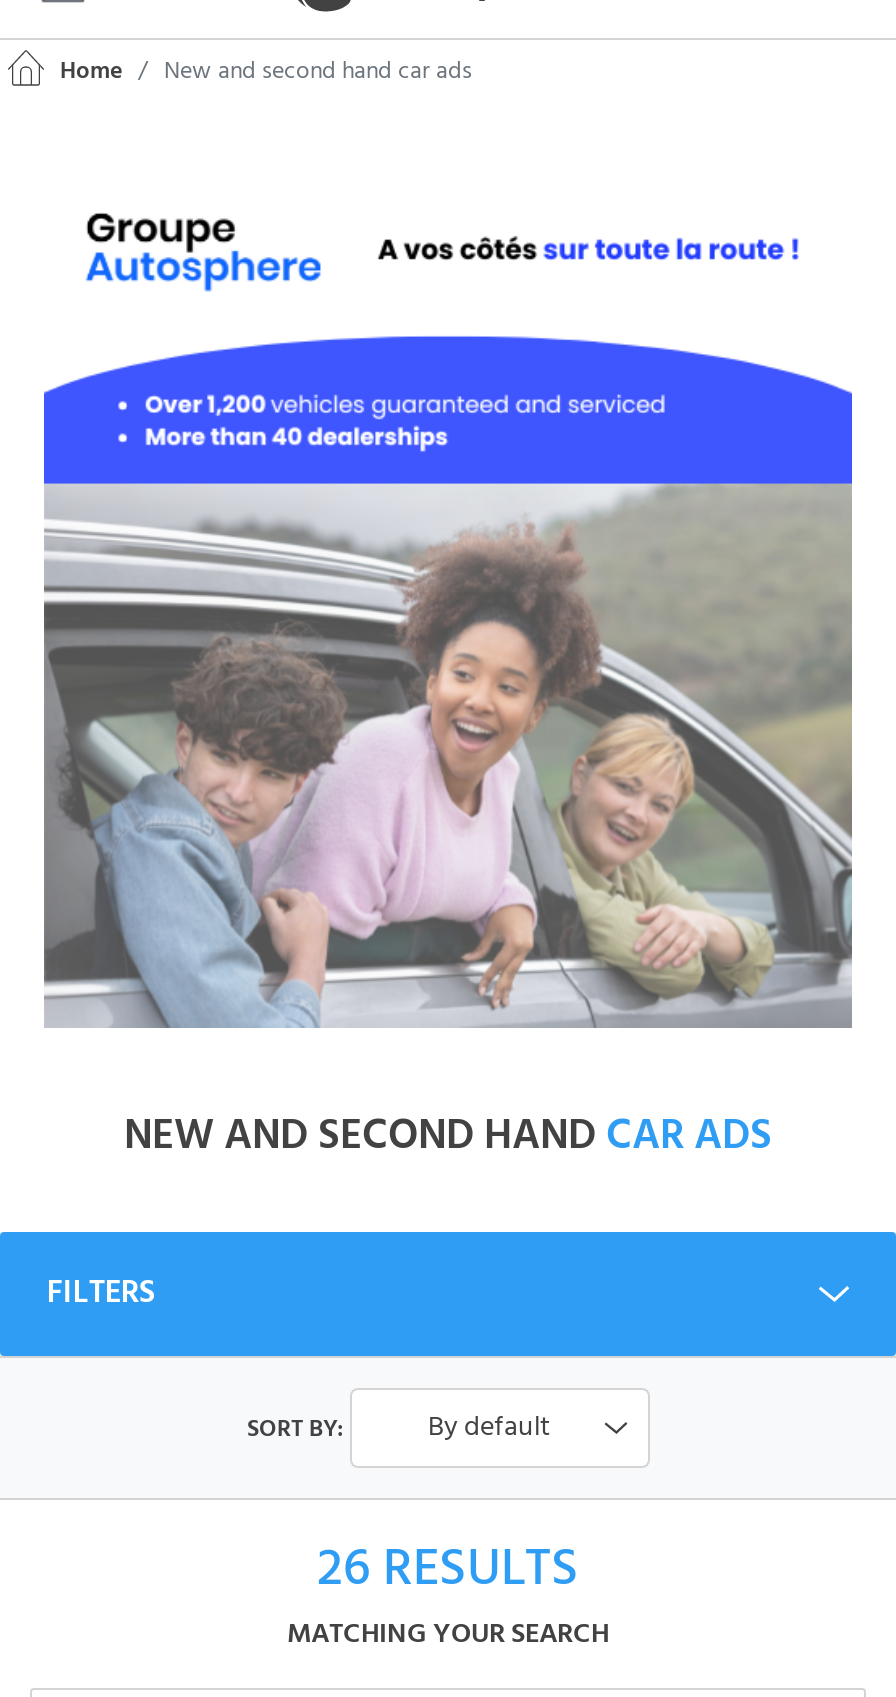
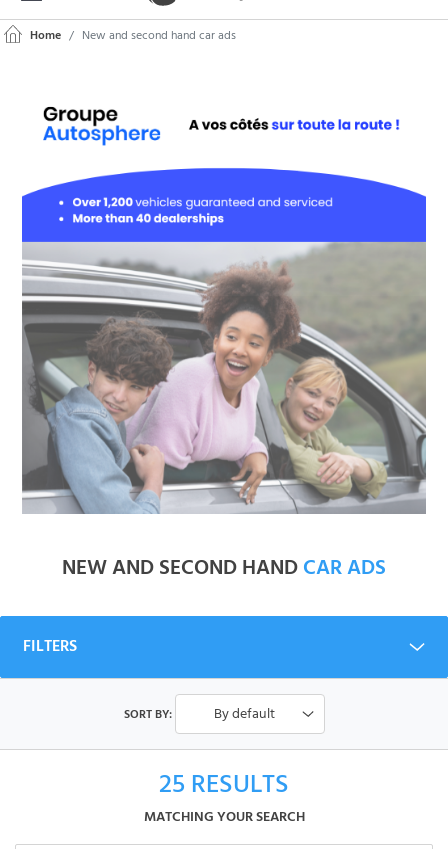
[317,1530,579,1612] 26 RESULTS -> [159,765,289,806] 25 RESULTS

